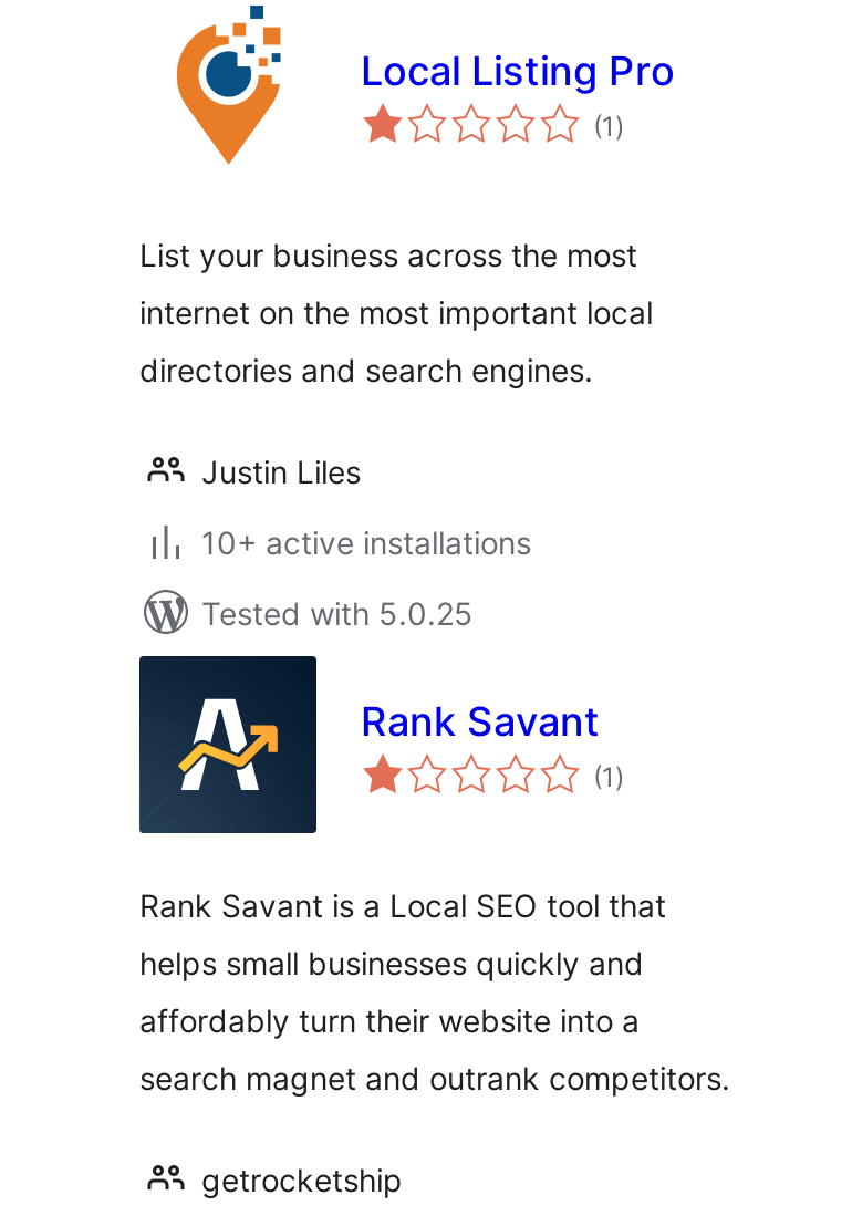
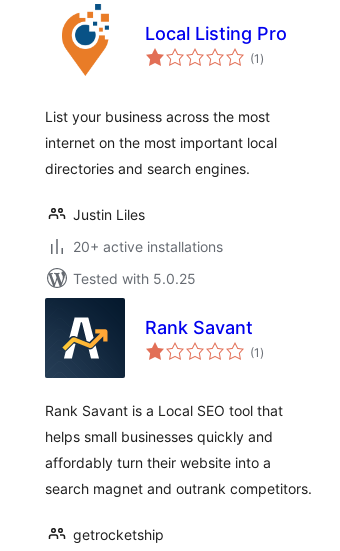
[201,523,531,561] 10+ active installations -> [73,238,223,255] 20+ active installations

